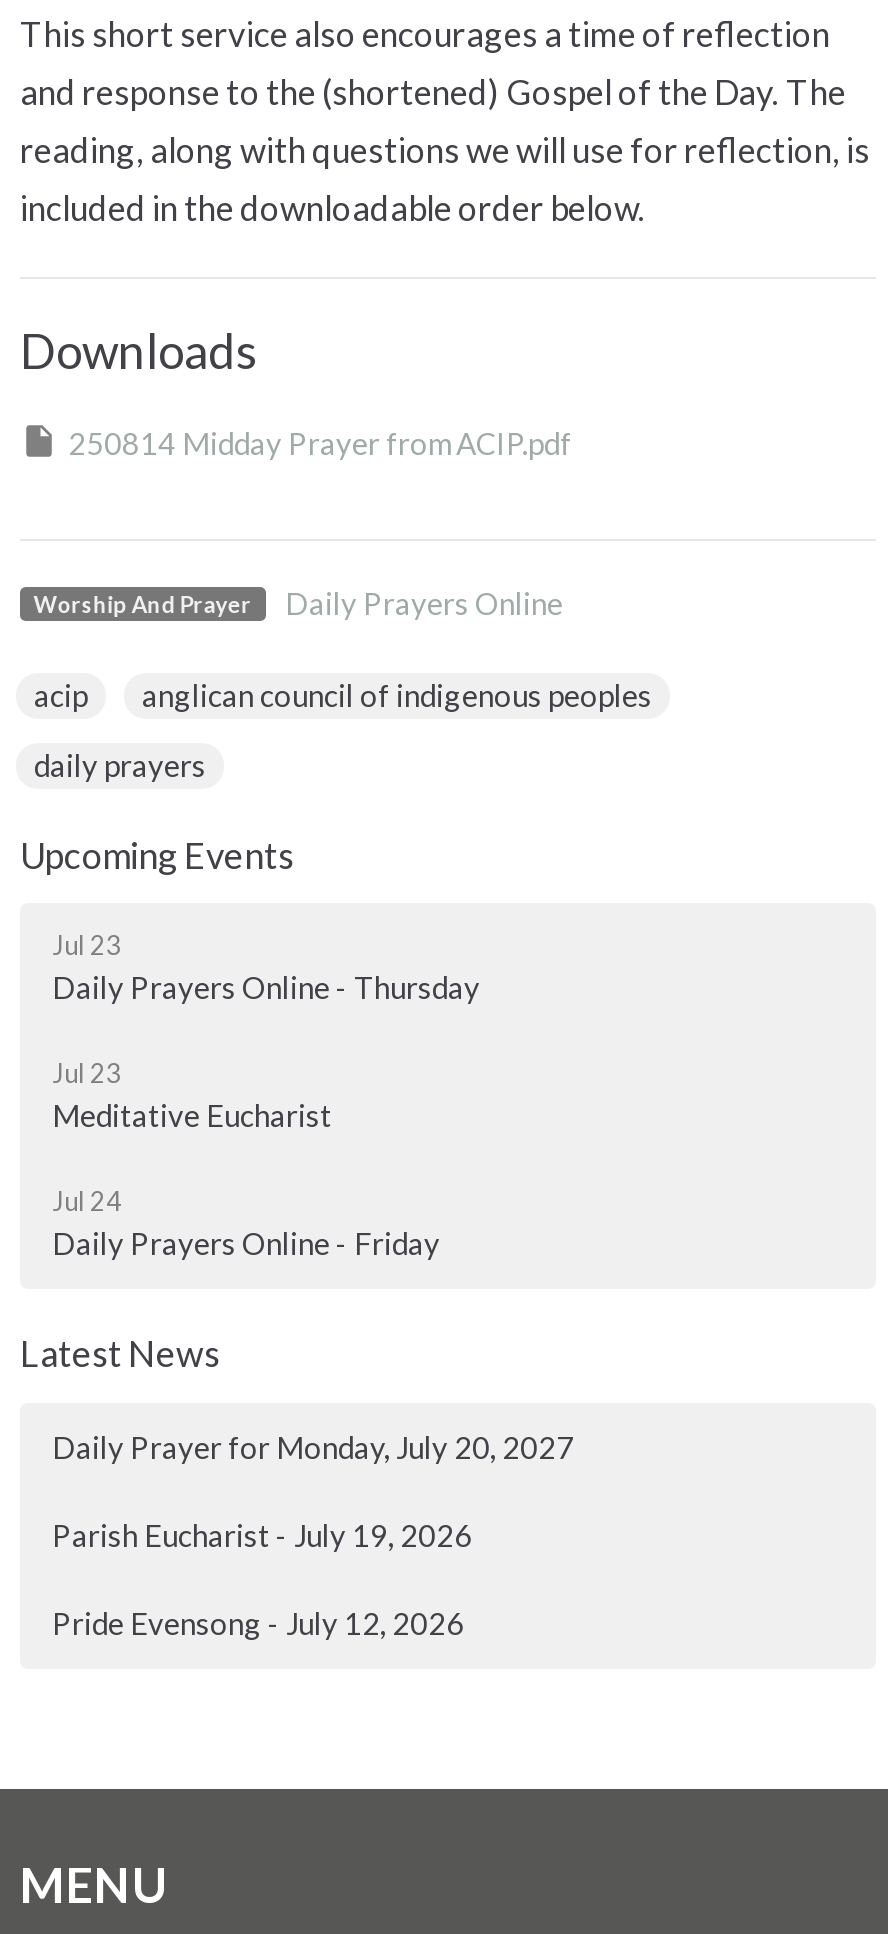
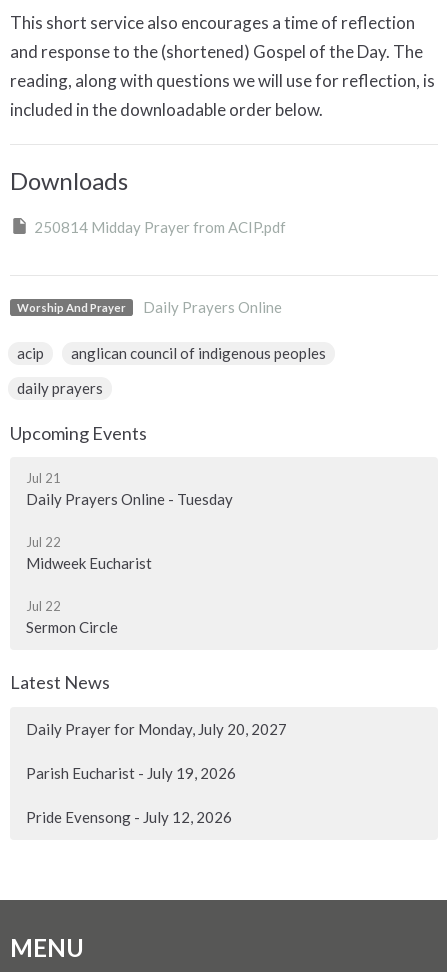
[52,929,480,1005] Jul 23 | Daily Prayers Online - Thursday -> [26,470,233,508] Jul 21 | Daily Prayers Online - Tuesday
[52,1057,332,1133] Jul 23 | Meditative Eucharist -> [26,534,152,572] Jul 22 | Midweek Eucharist
[52,1185,440,1261] Jul 24 | Daily Prayers Online - Friday -> [26,598,118,636] Jul 22 | Sermon Circle

